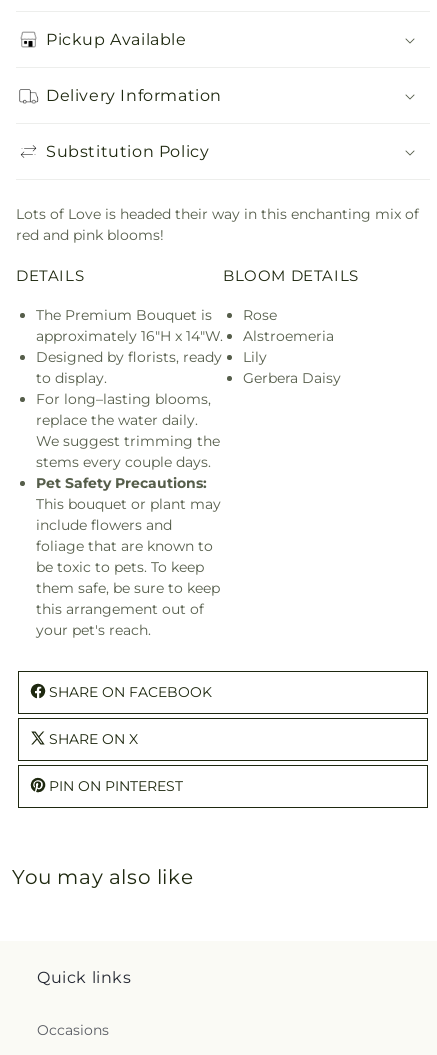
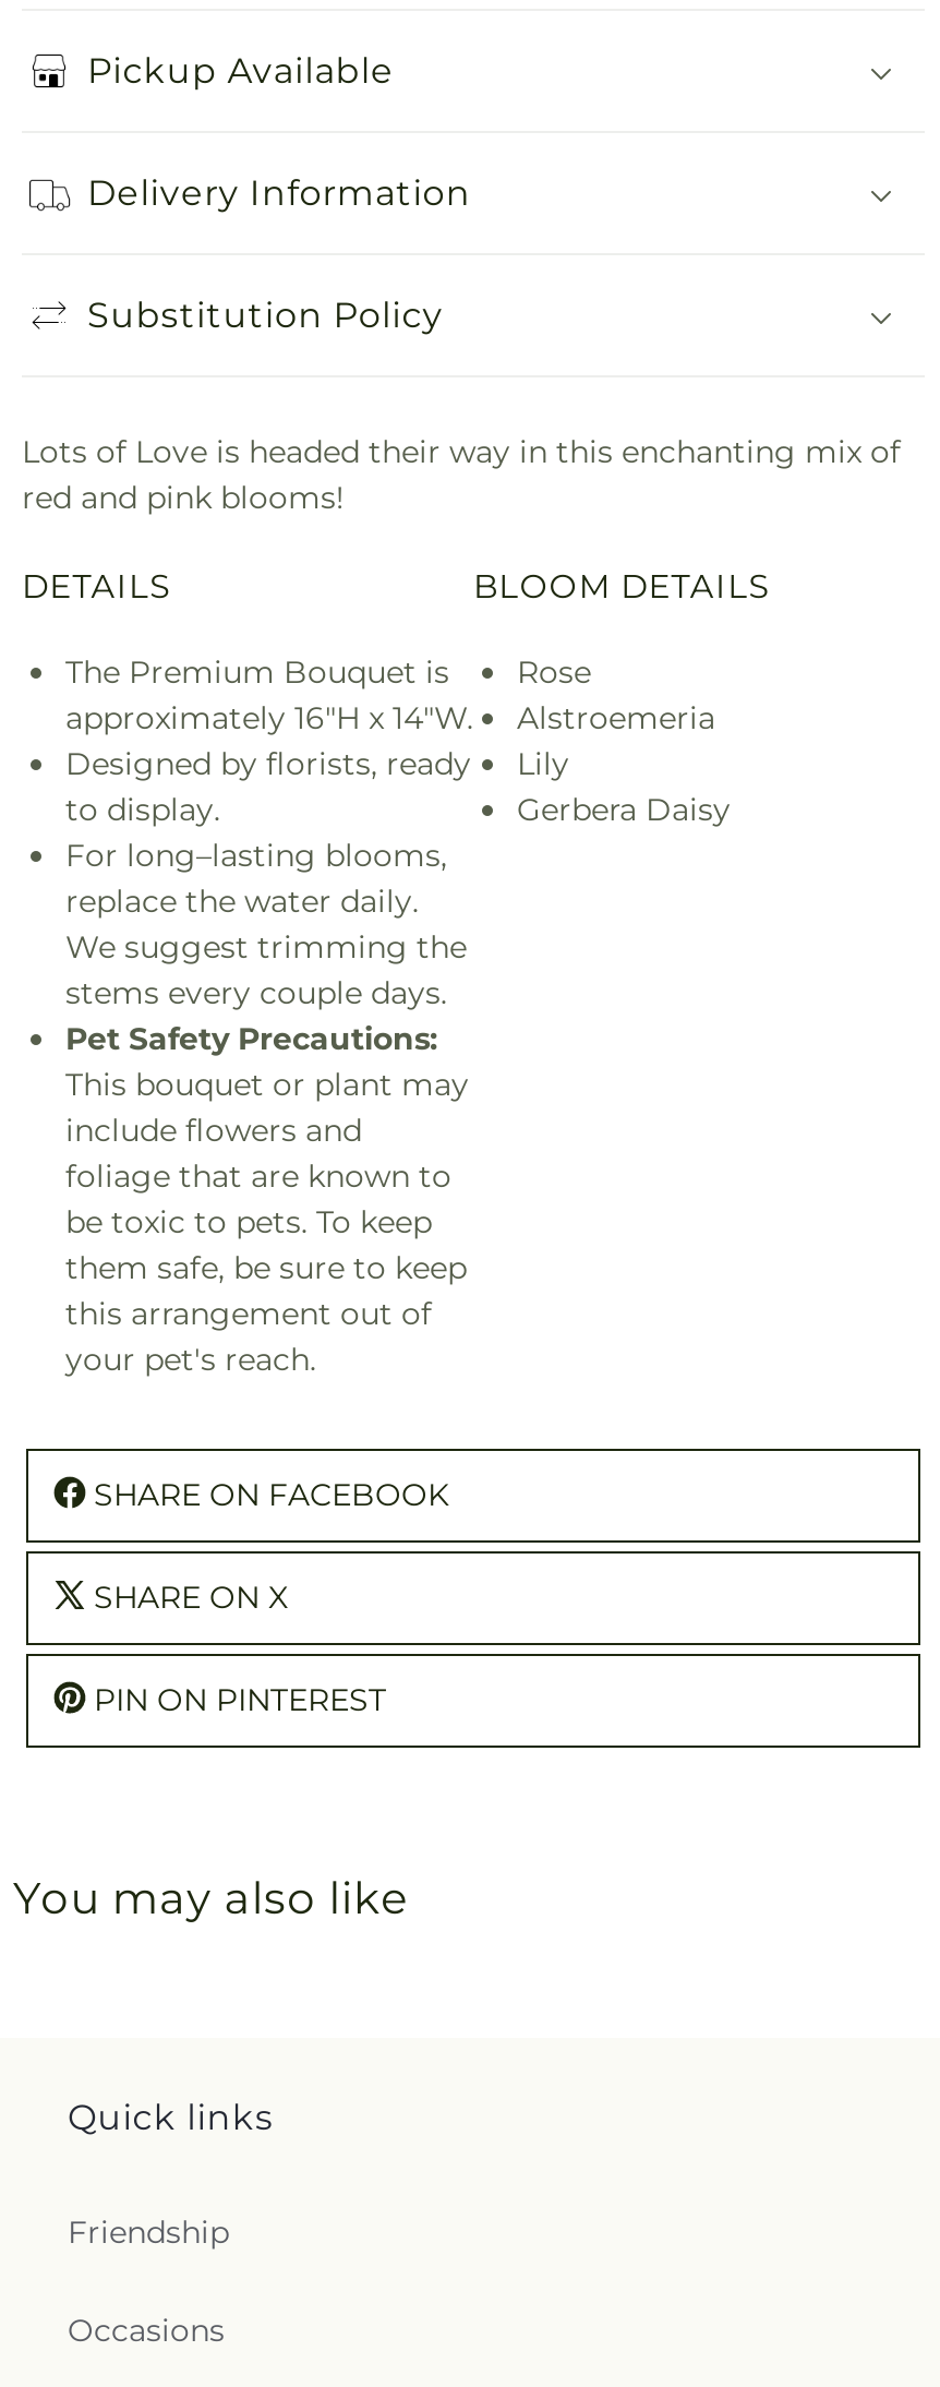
none -> [68,2212,229,2252] Friendship

